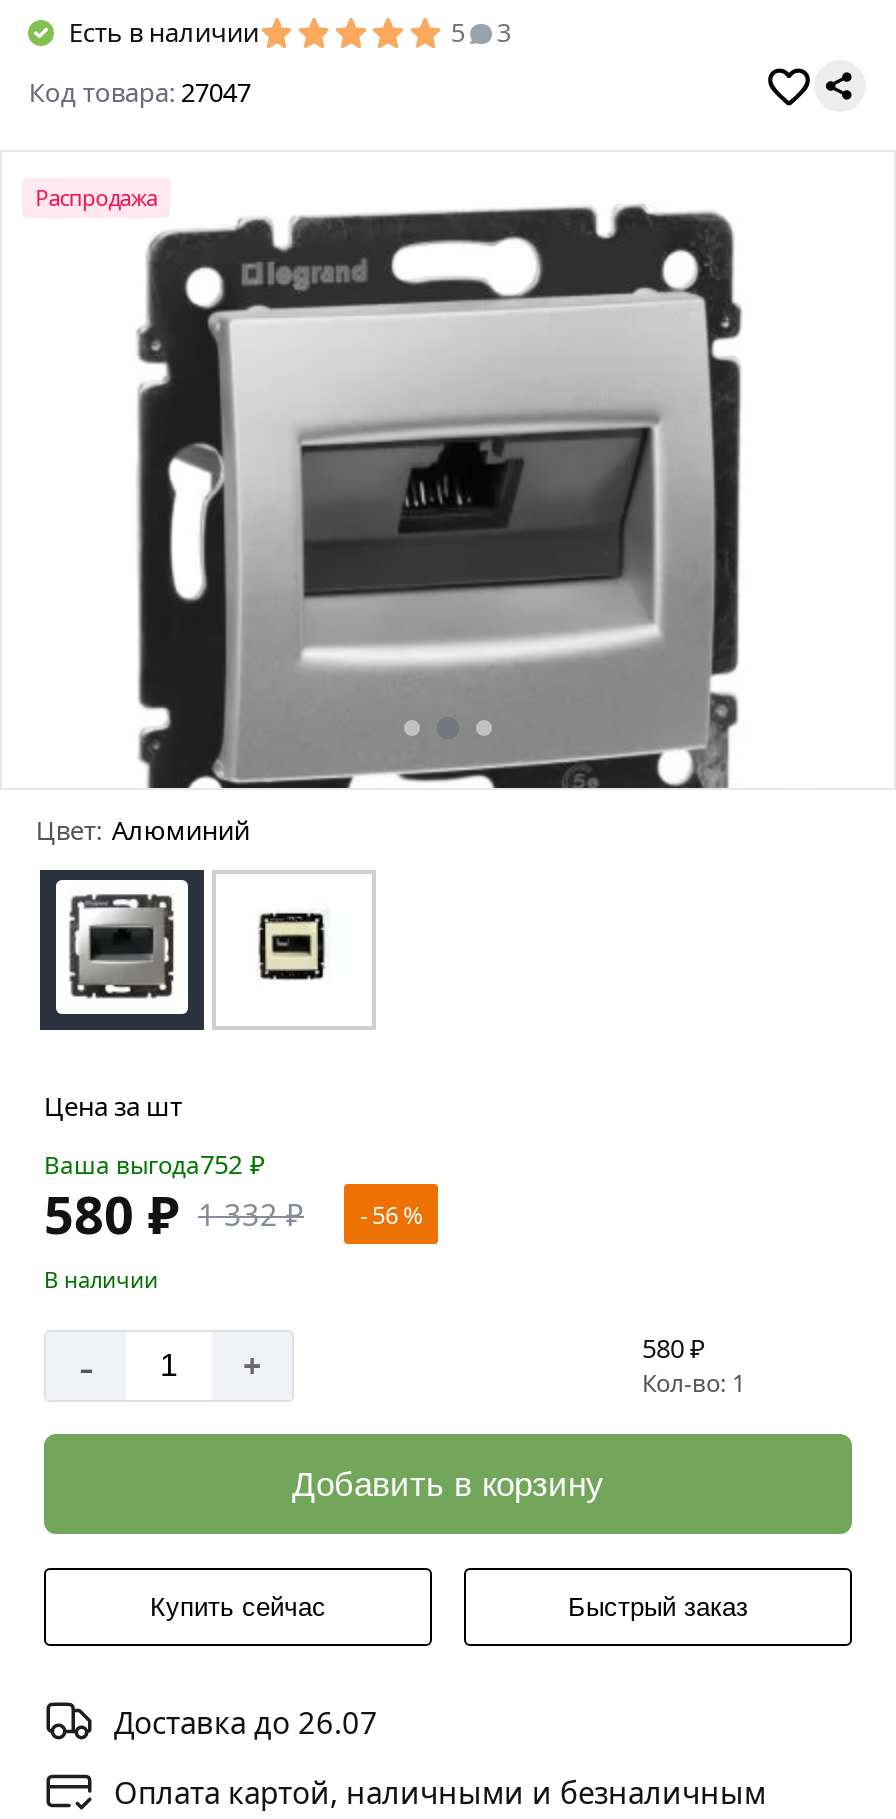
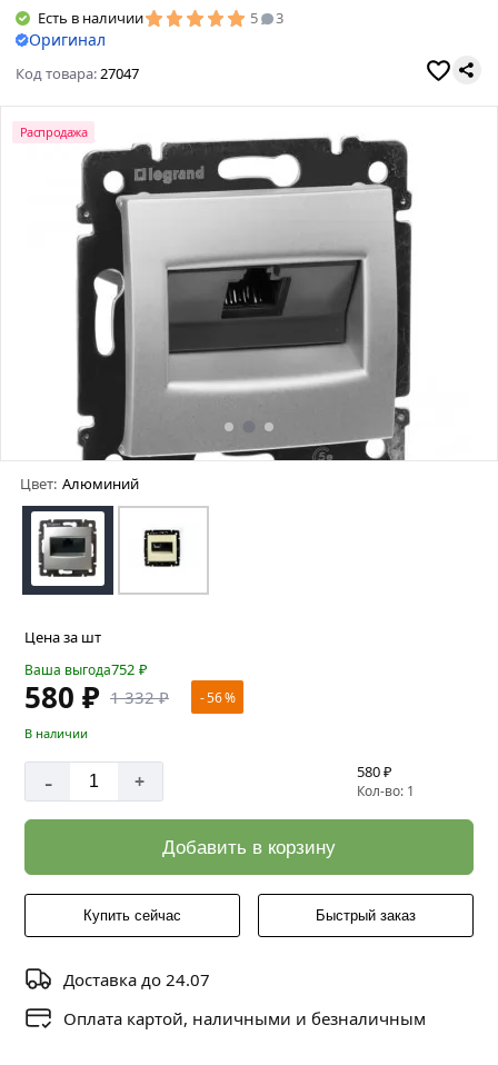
none -> [29,29,106,50] Оригинал
[114,1701,378,1741] Доставка до 26.07 -> [63,968,210,990] Доставка до 24.07

